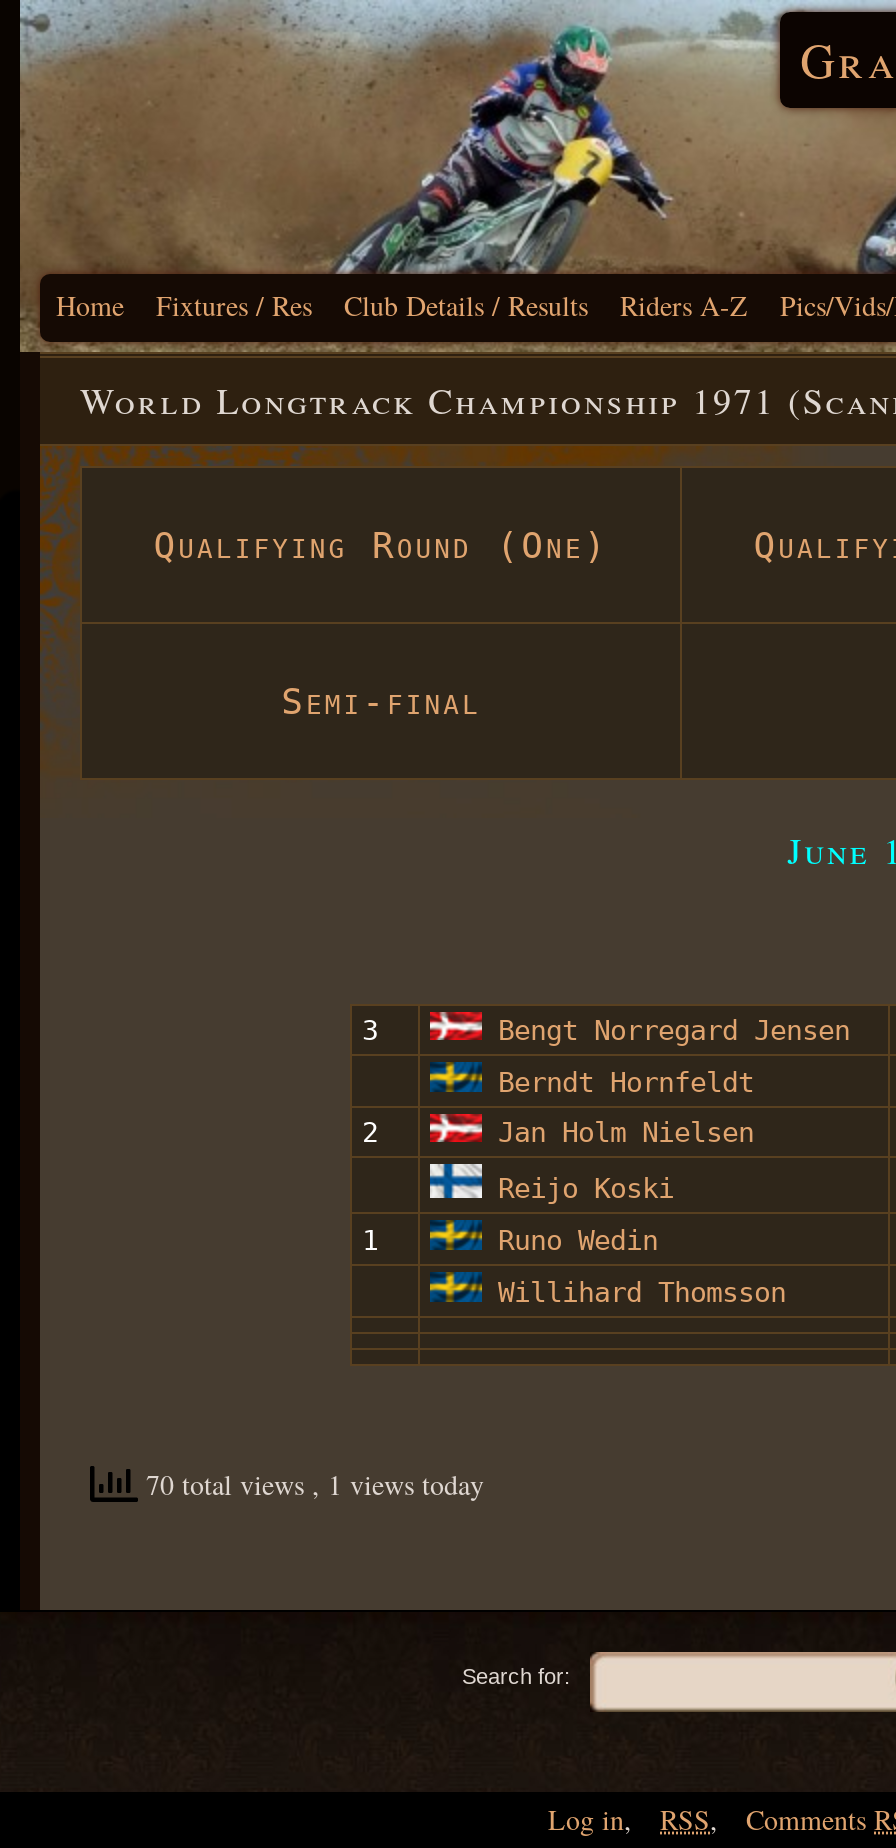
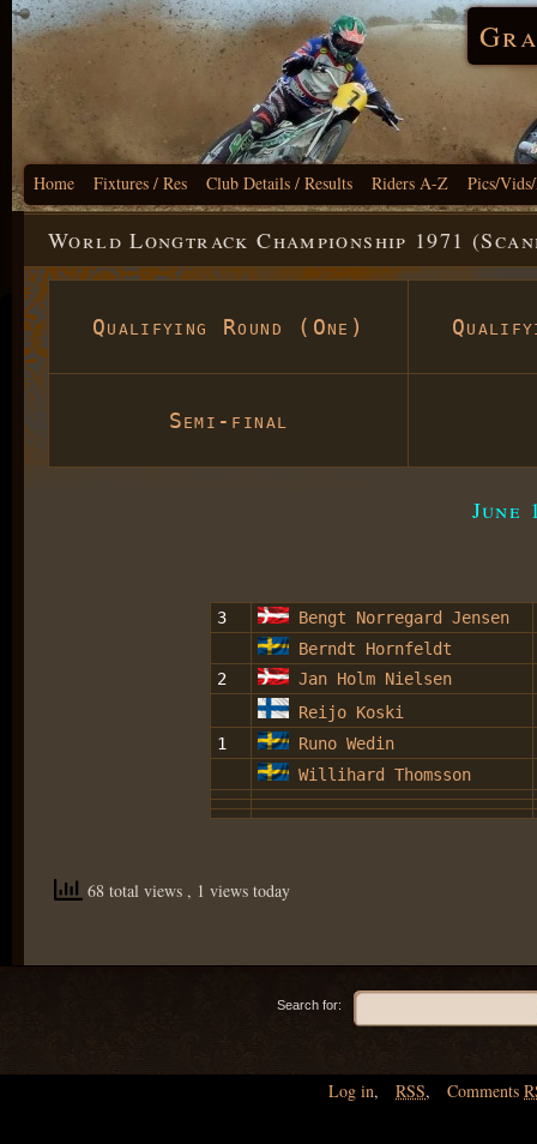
[138,1466,484,1504] 70 total views, 1 views today -> [83,879,290,902] 68 total views, 1 views today

